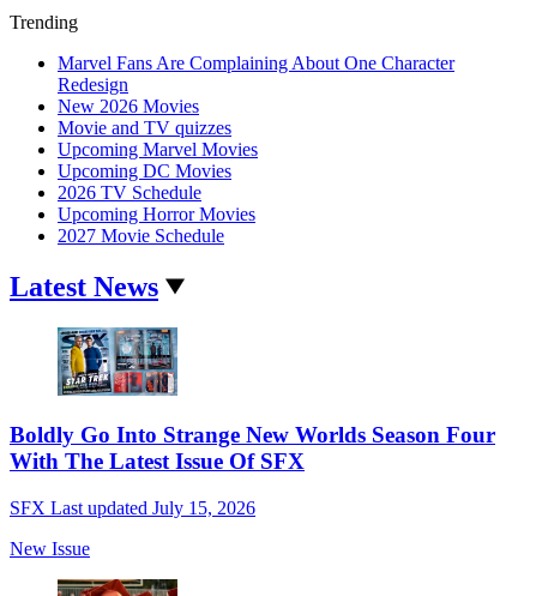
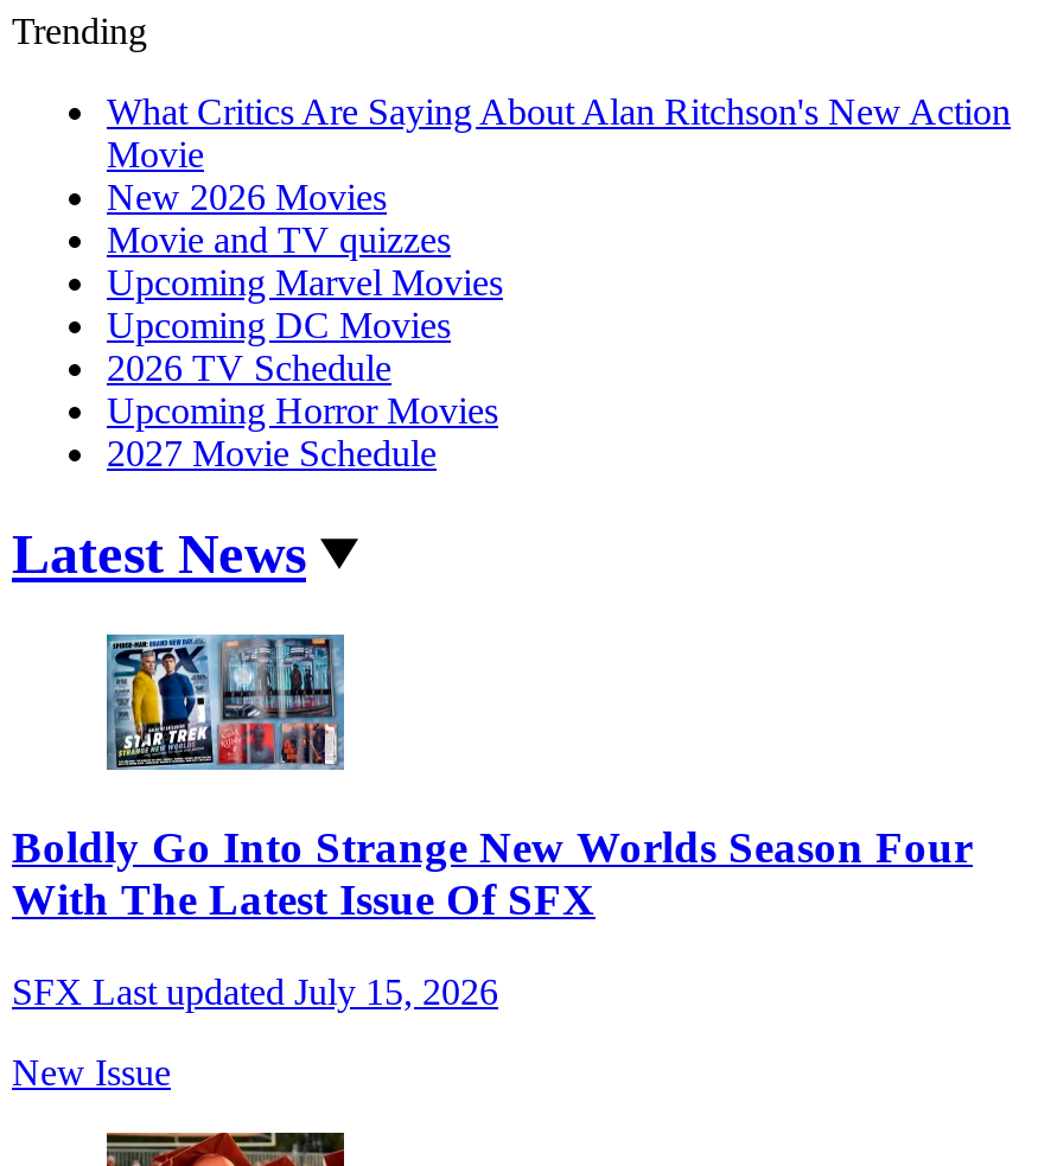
[58,53,454,95] Marvel Fans Are Complaining About One Character | Redesign -> [107,92,1011,175] What Critics Are Saying About Alan Ritchson's New Action | Movie

